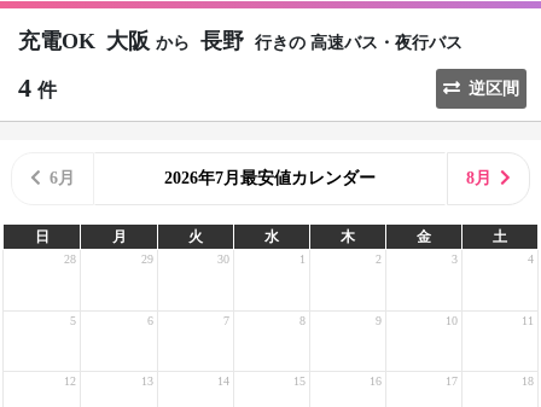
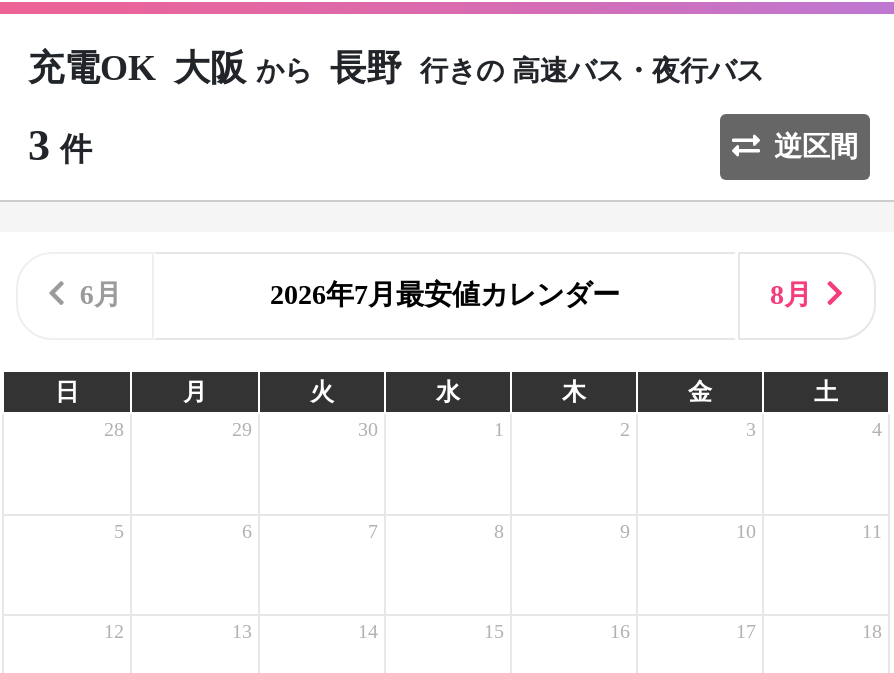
[18,72,57,103] 4 件 -> [28,120,92,170] 3 件

